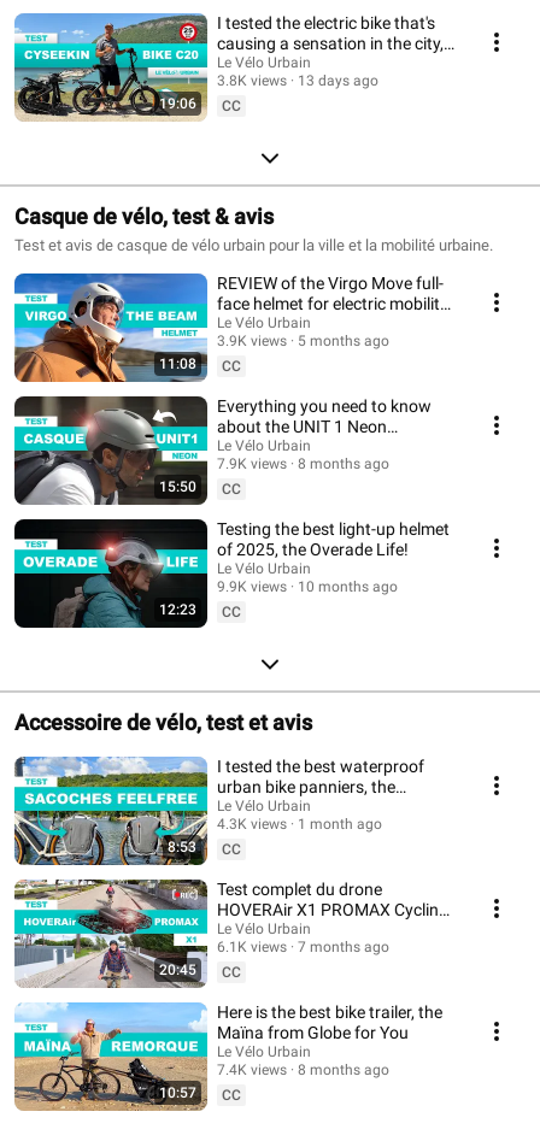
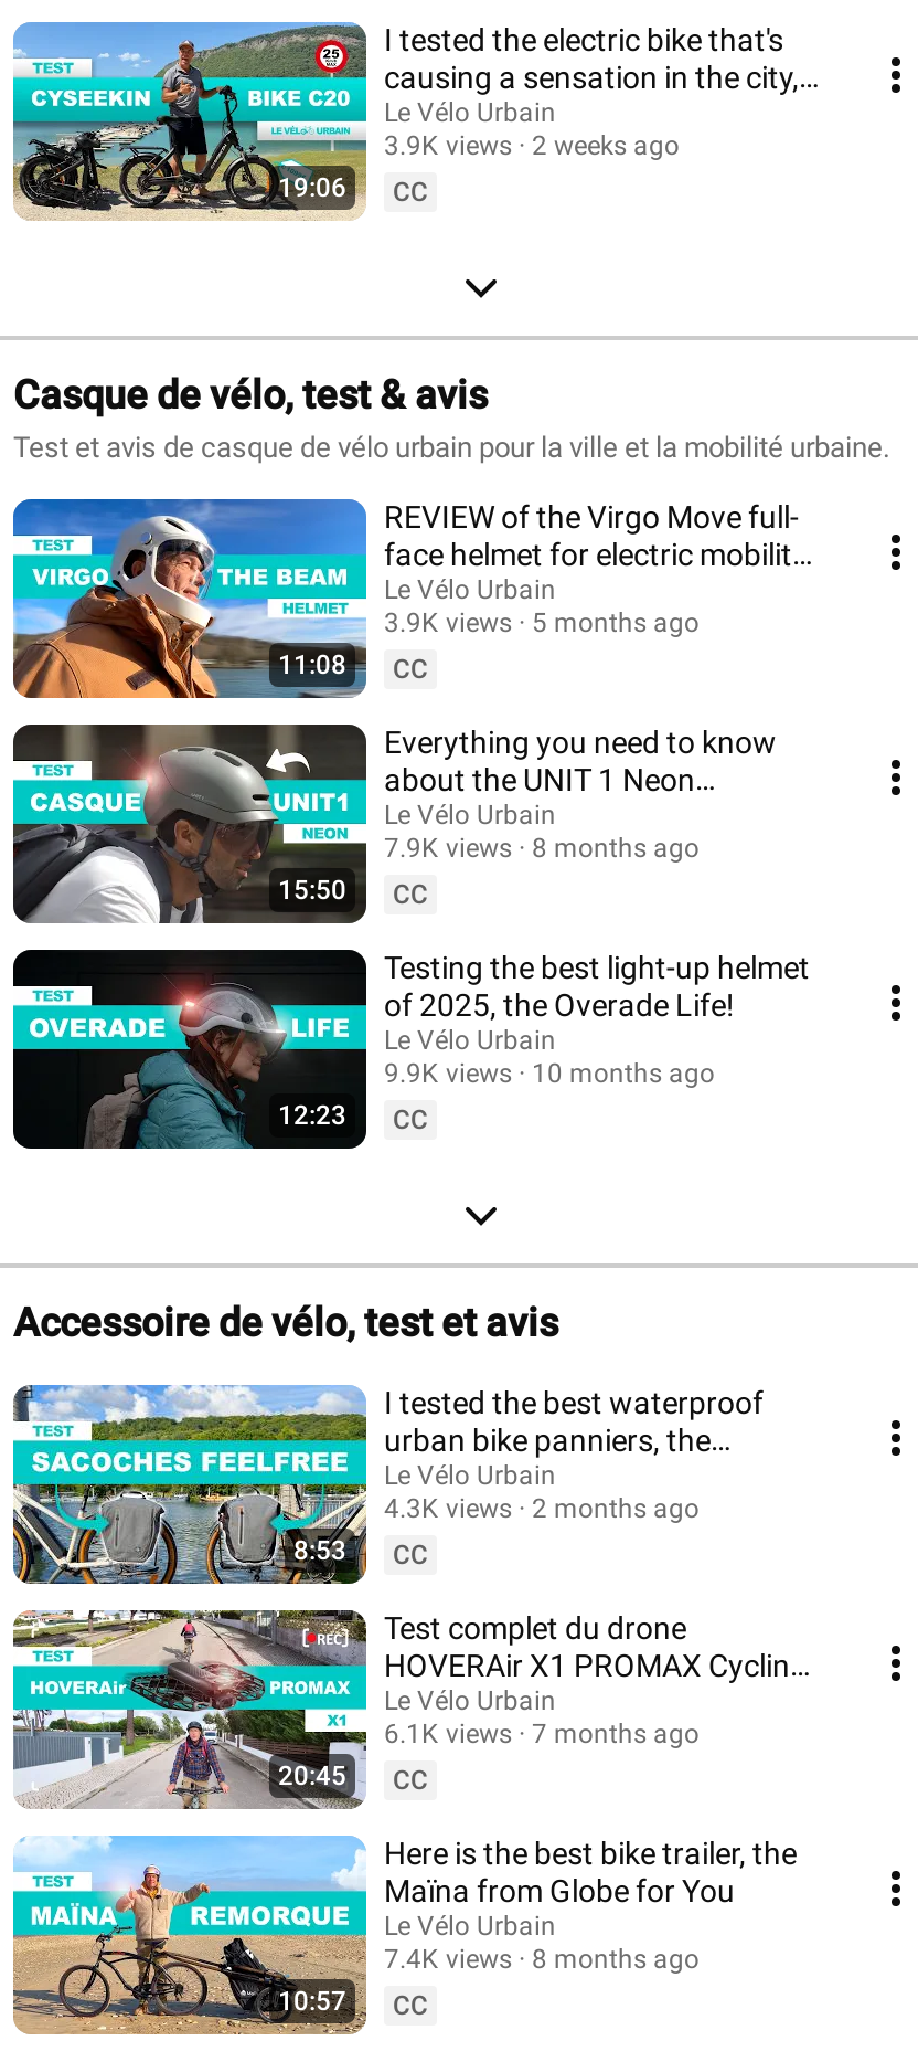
[217,72,287,89] 3.8K views -> [384,129,512,160] 3.9K views
[298,72,378,89] 13 days ago -> [532,129,680,160] 2 weeks ago
[217,815,382,832] 4.3K views 1 month ago -> [384,1492,700,1523] 4.3K views 2 months ago

